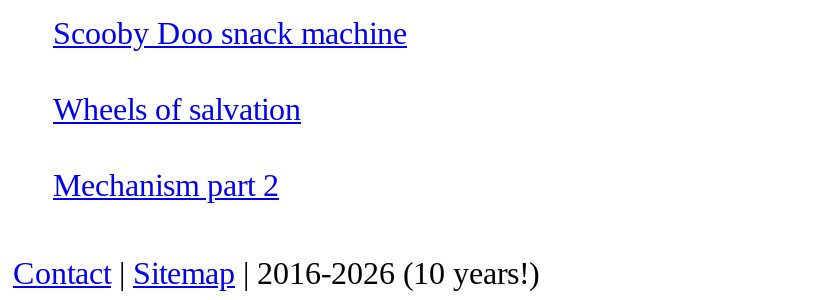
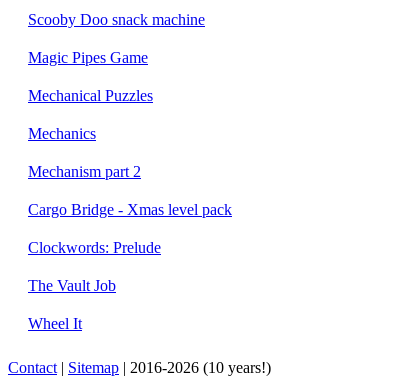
[53,92,301,126] Wheels of salvation -> [28,49,153,142] Magic Pipes Game | Mechanical Puzzles | Mechanics
none -> [28,201,232,332] Cargo Bridge - Xmas level pack | Clockwords: Prelude | The Vault Job | Wheel It

